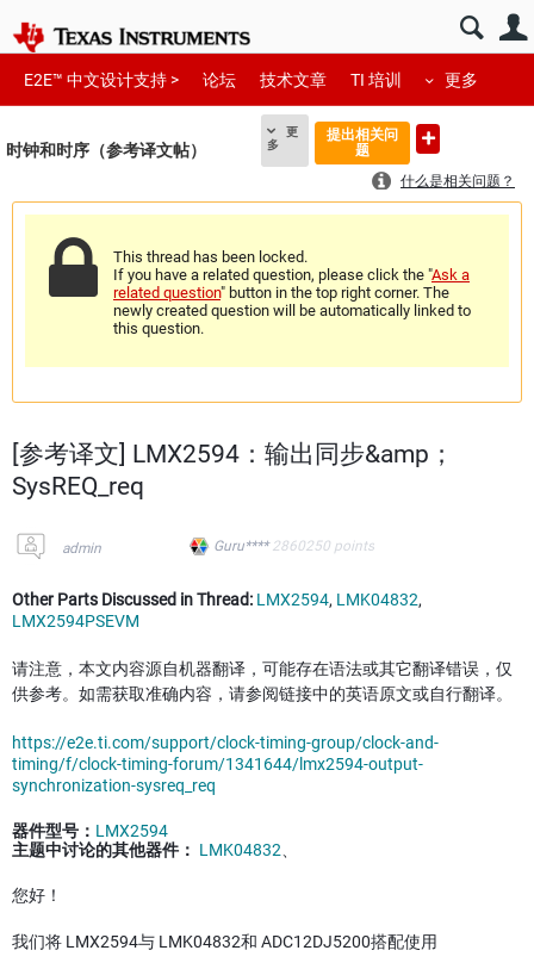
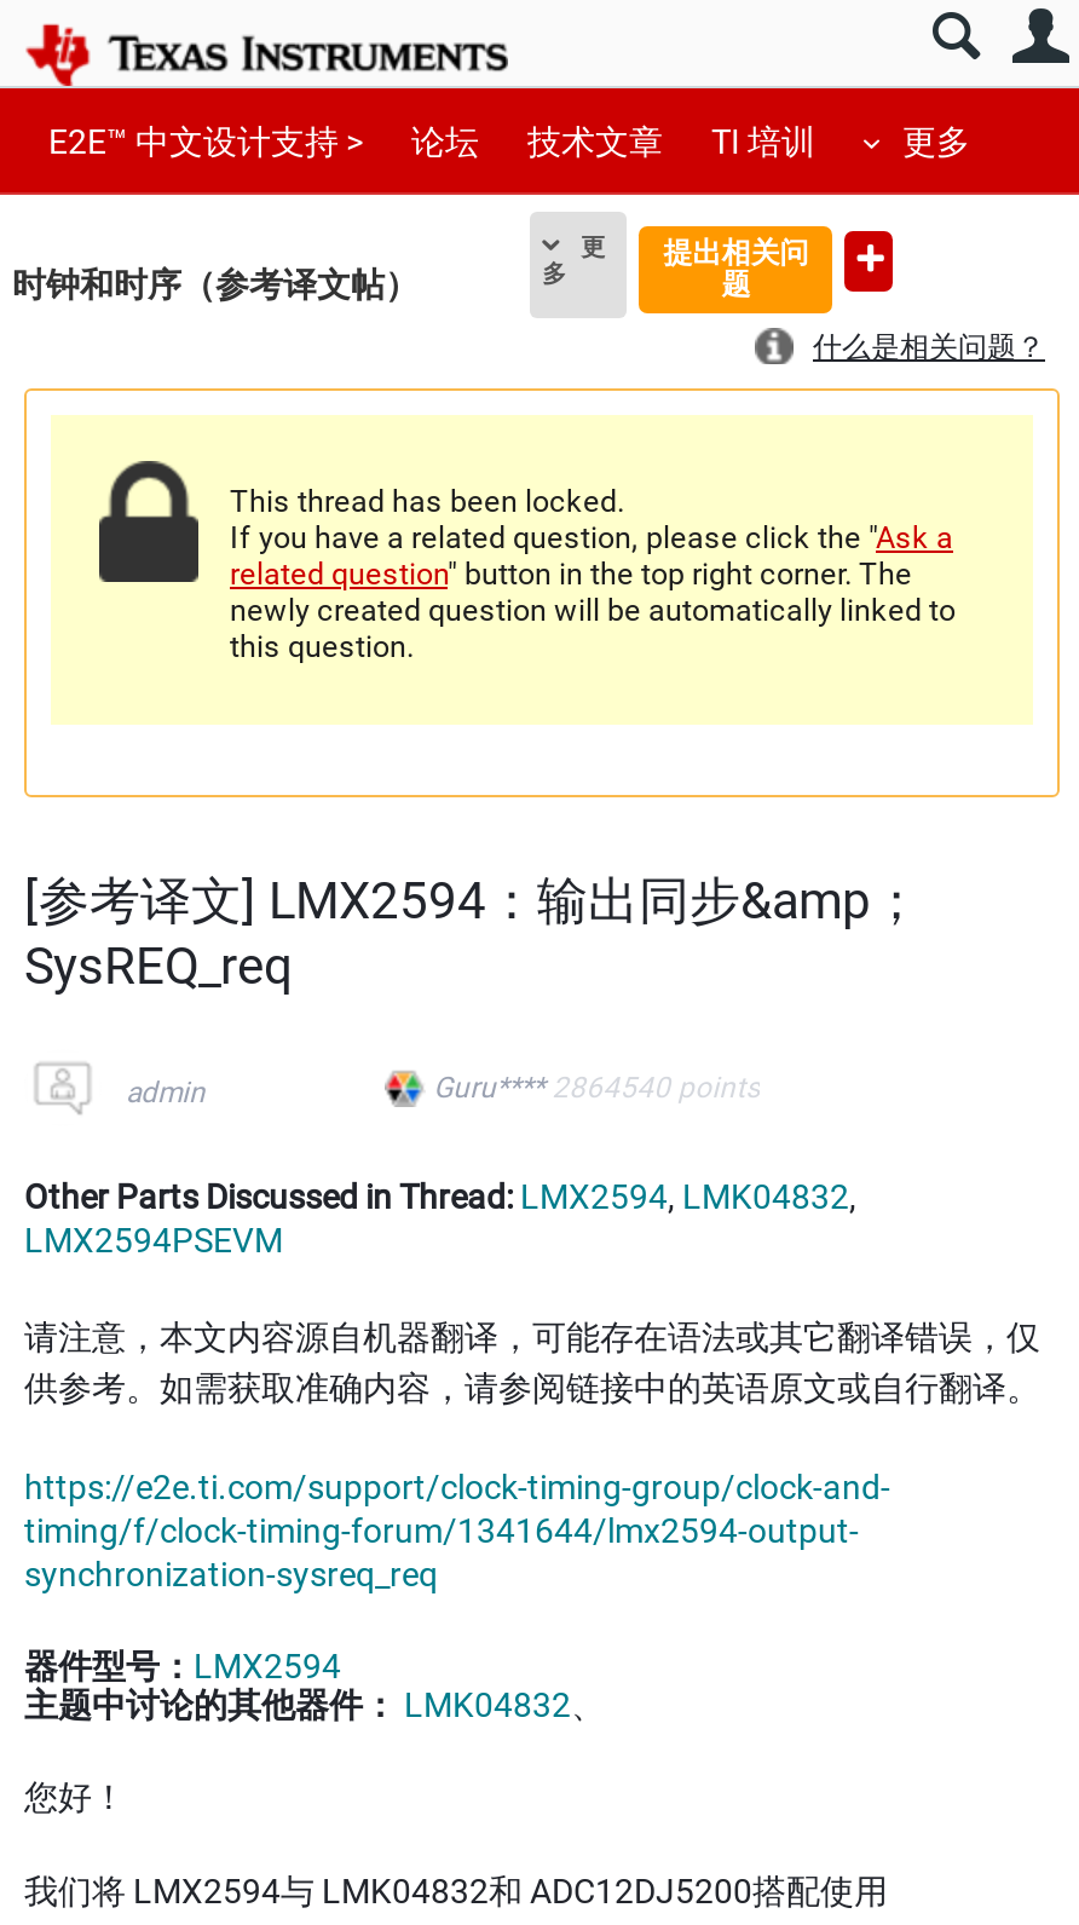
[213,538,374,554] Guru**** 2860250 points -> [433,1071,760,1105] Guru**** 2864540 points

